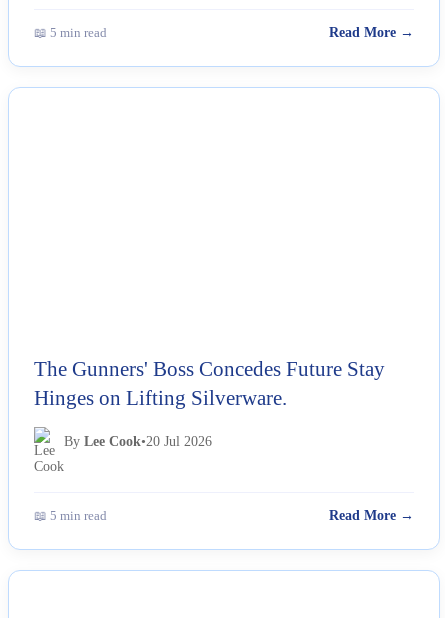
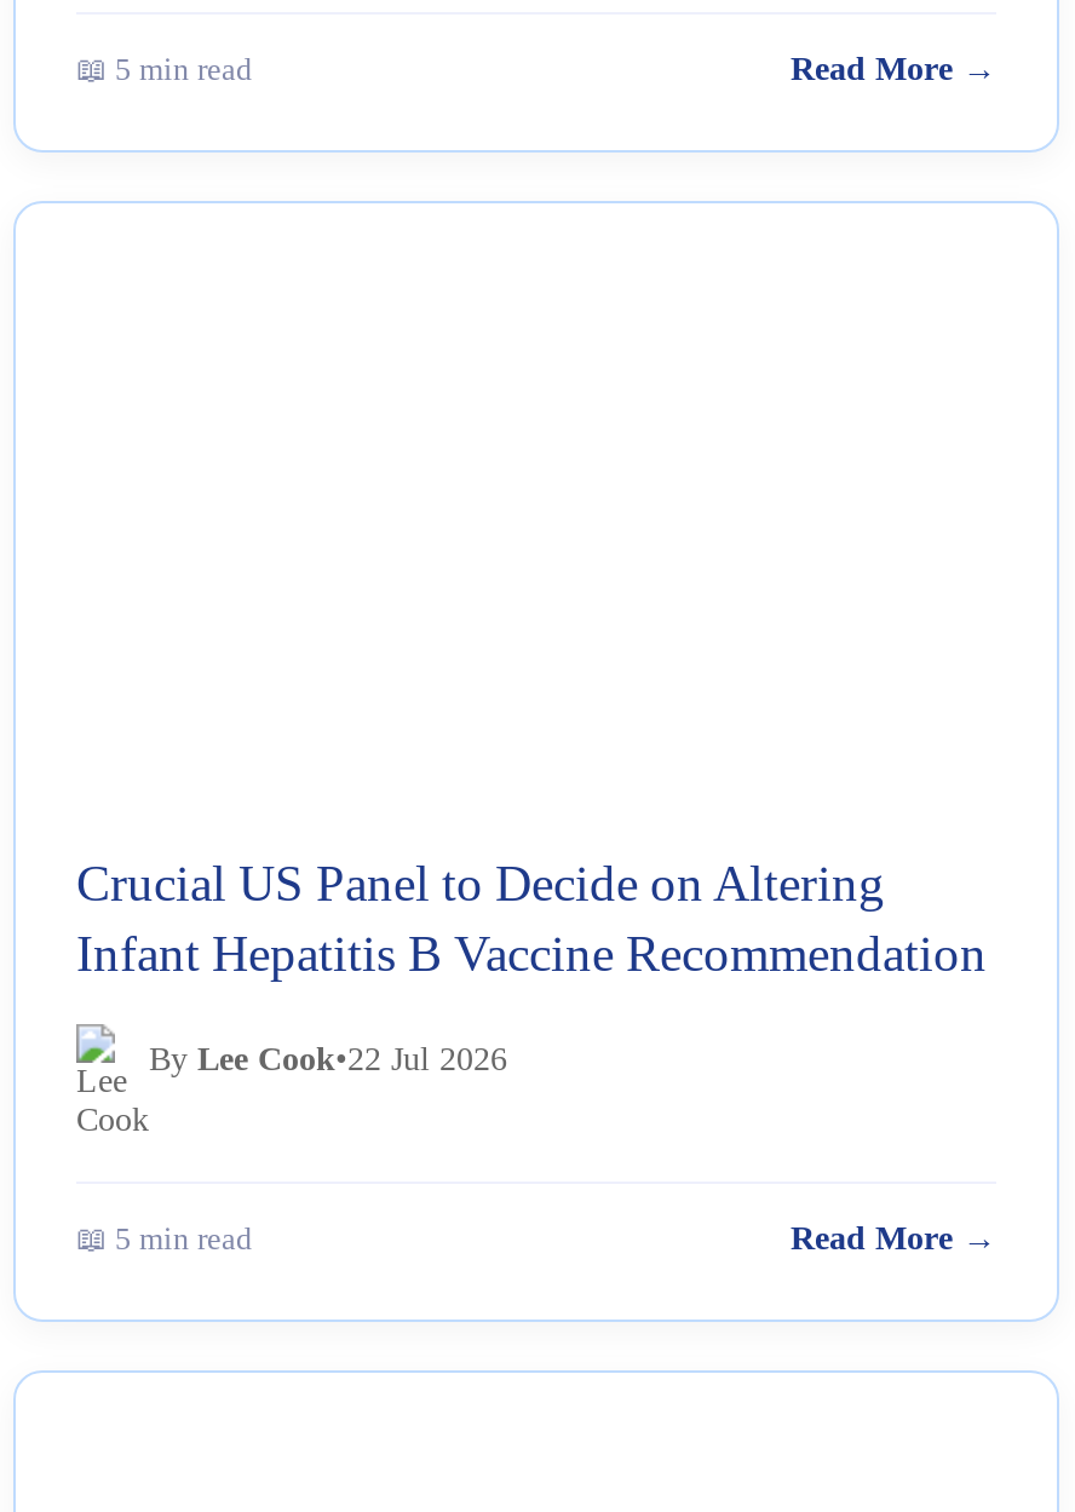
[34,357,385,409] The Gunners' Boss Concedes Future Stay | Hinges on Lifting Silverware. -> [76,855,987,981] Crucial US Panel to Decide on Altering | Infant Hepatitis B Vaccine Recommendation
[64,434,212,449] By Lee Cook•20 Jul 2026 -> [149,1041,507,1077] By Lee Cook•22 Jul 2026

